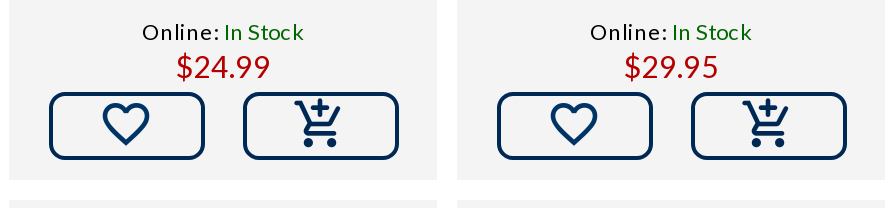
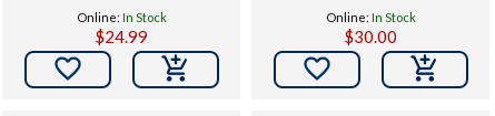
[623,48,719,84] $29.95 -> [344,27,397,46] $30.00

